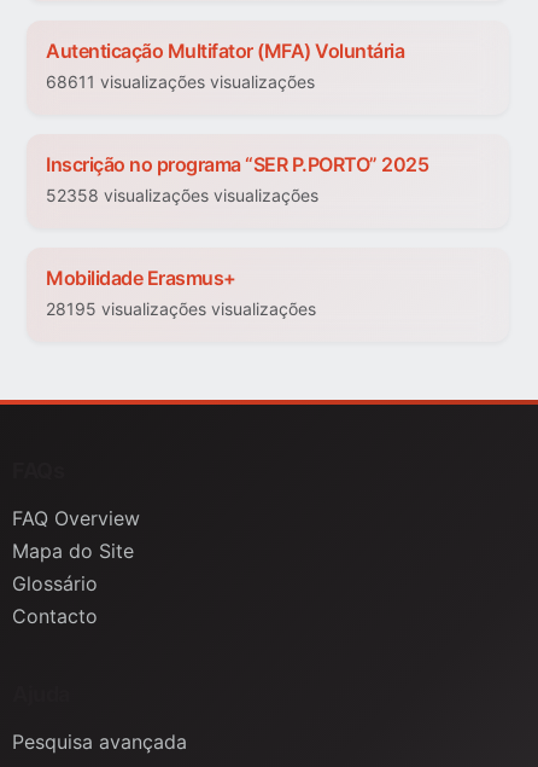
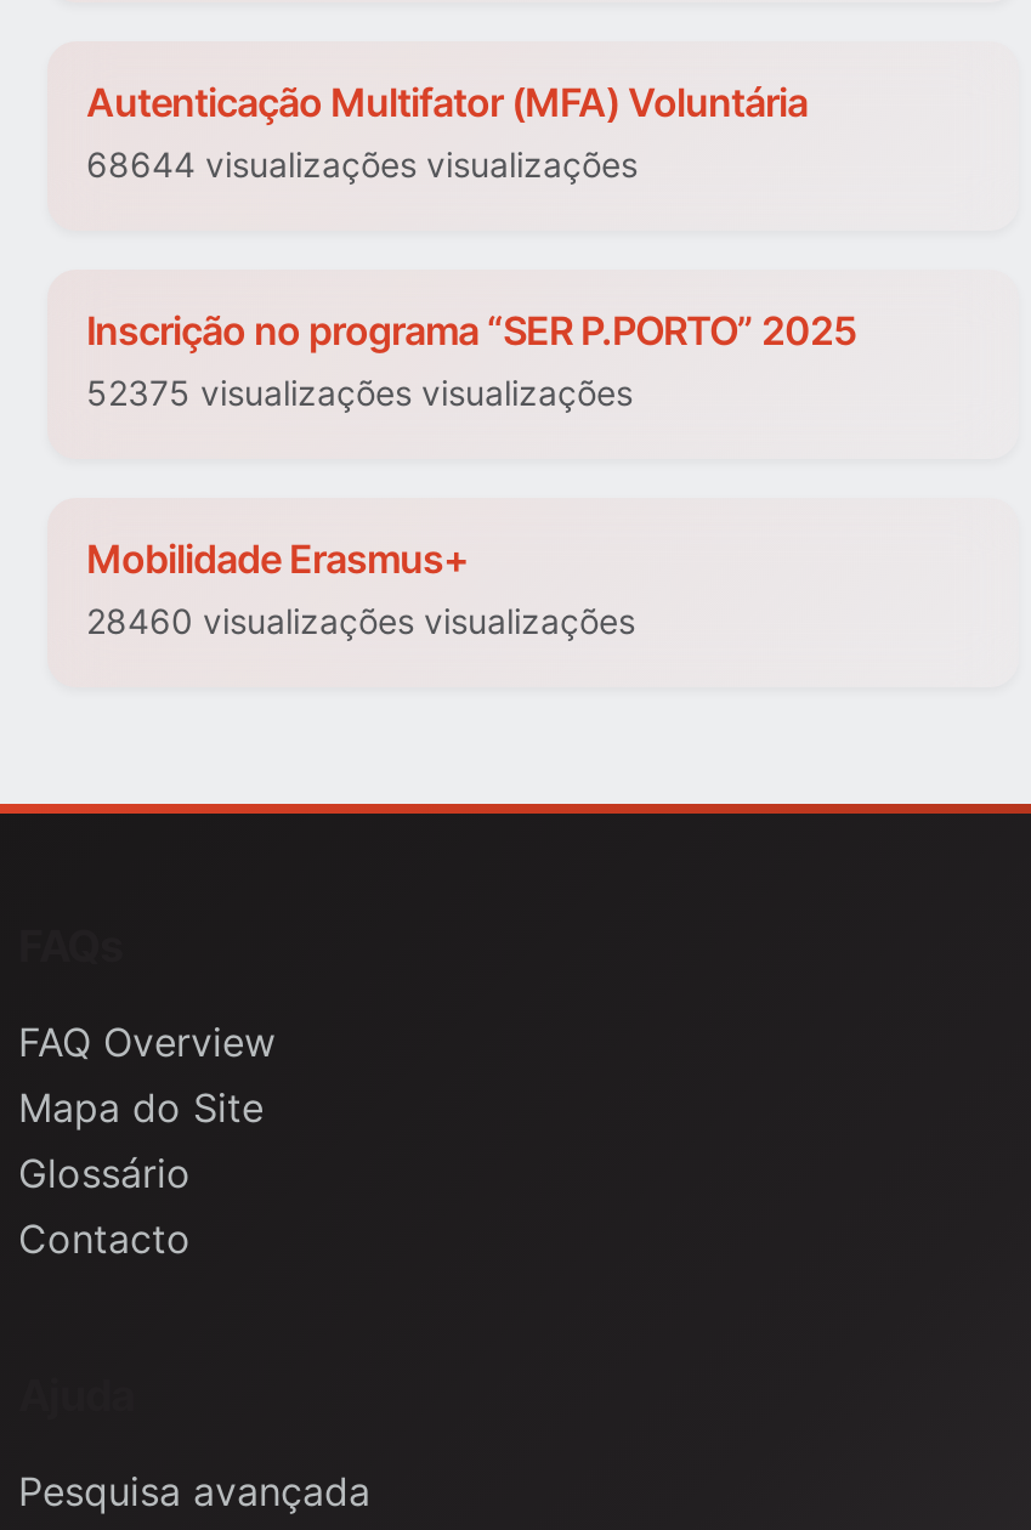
[46,72,315,92] 68611 visualizações visualizações -> [86,144,638,186] 68644 visualizações visualizações
[46,185,318,206] 52358 visualizações visualizações -> [86,373,633,414] 52375 visualizações visualizações
[46,299,316,319] 28195 visualizações visualizações -> [86,601,635,642] 28460 visualizações visualizações

